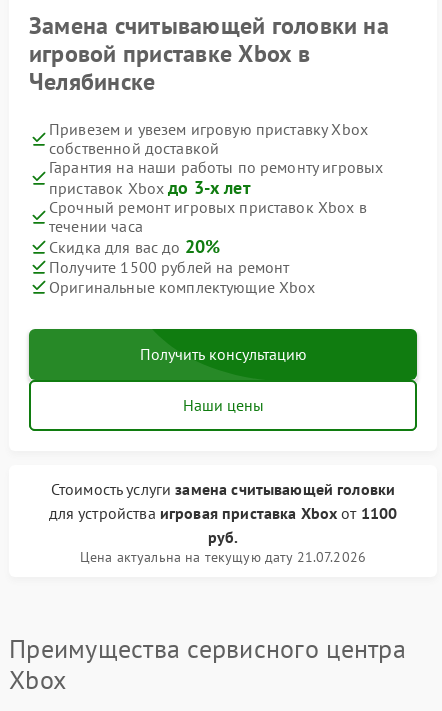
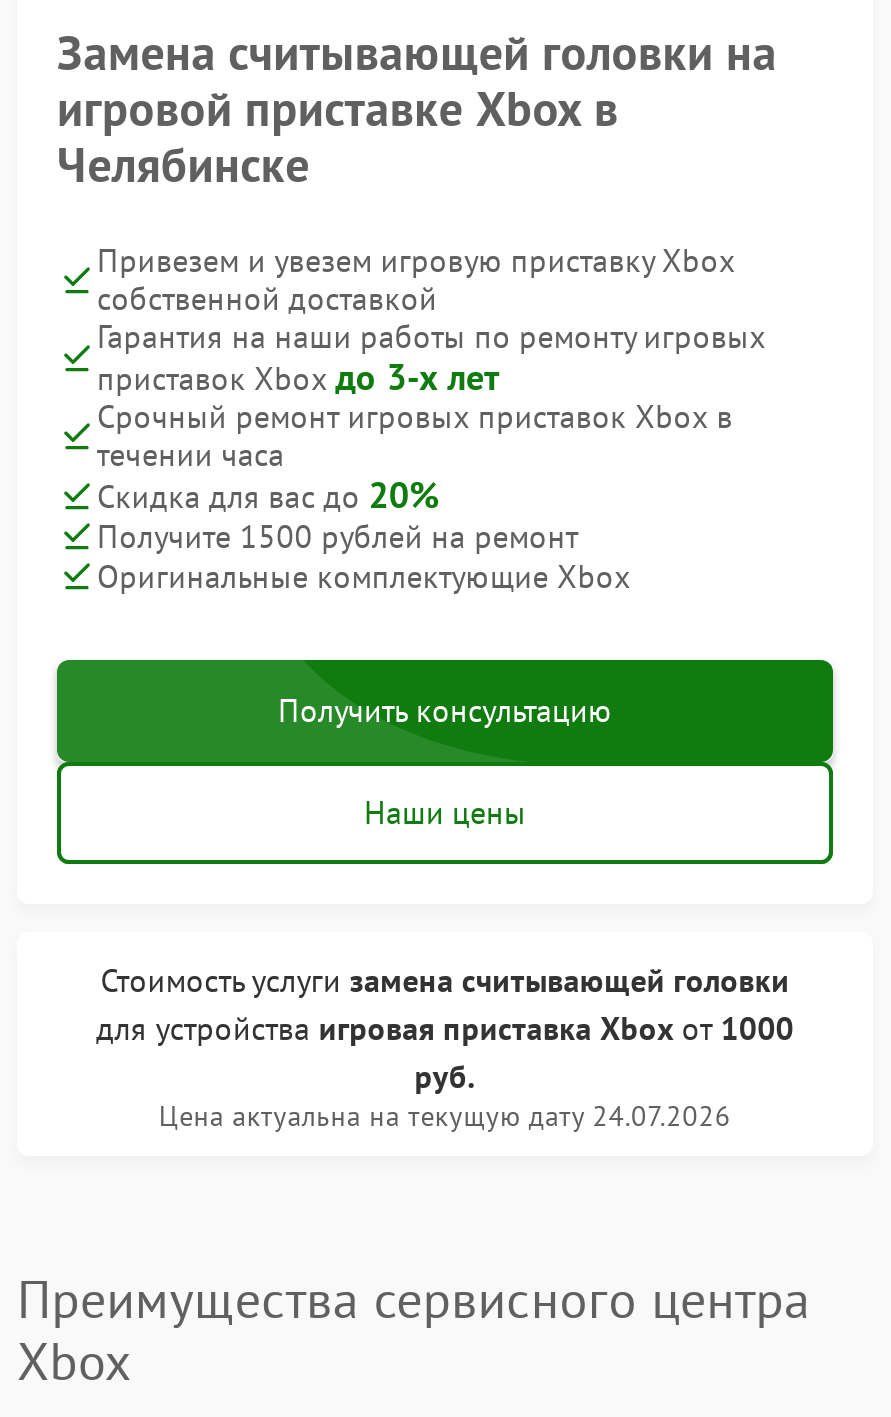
[49,503,397,523] для устройства игровая приставка Xbox от 1100 -> [96,1008,794,1048] для устройства игровая приставка Xbox от 1000
[80,548,366,566] Цена актуальна на текущую дату 21.07.2026 -> [159,1098,731,1134] Цена актуальна на текущую дату 24.07.2026

